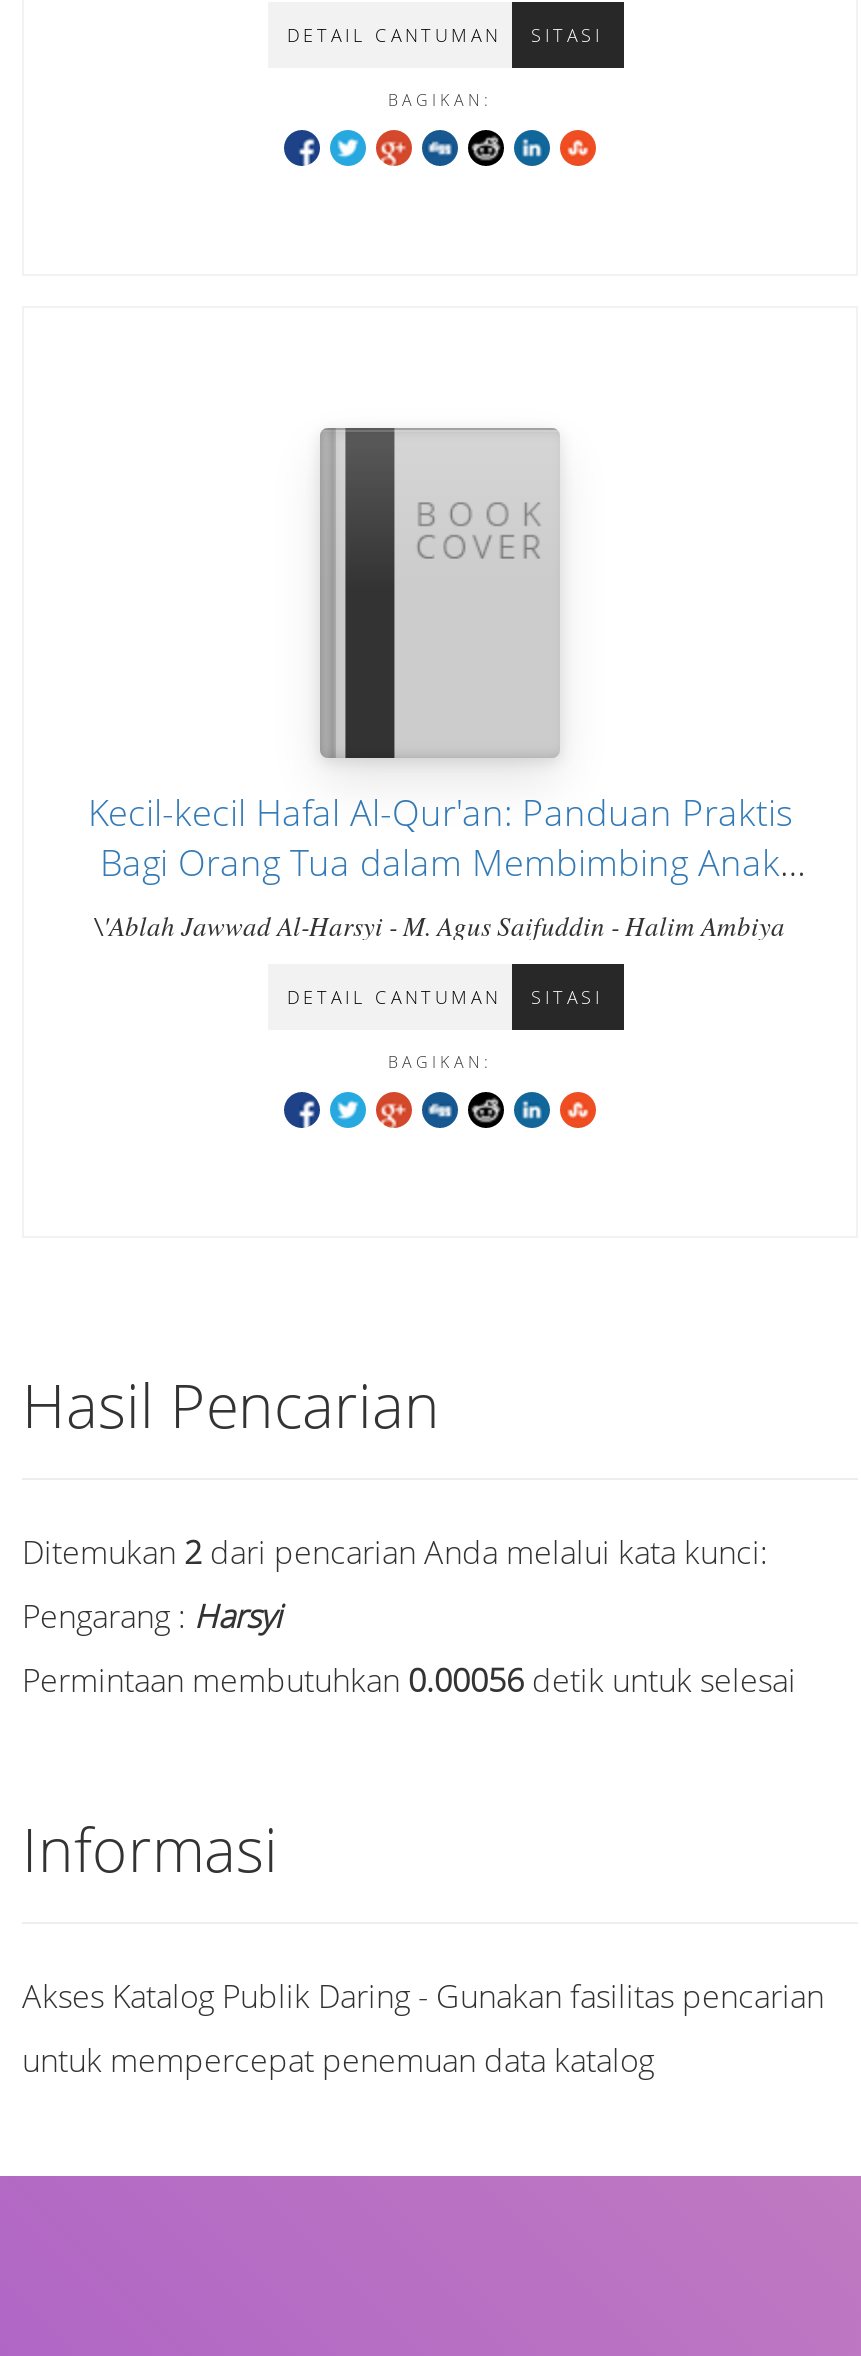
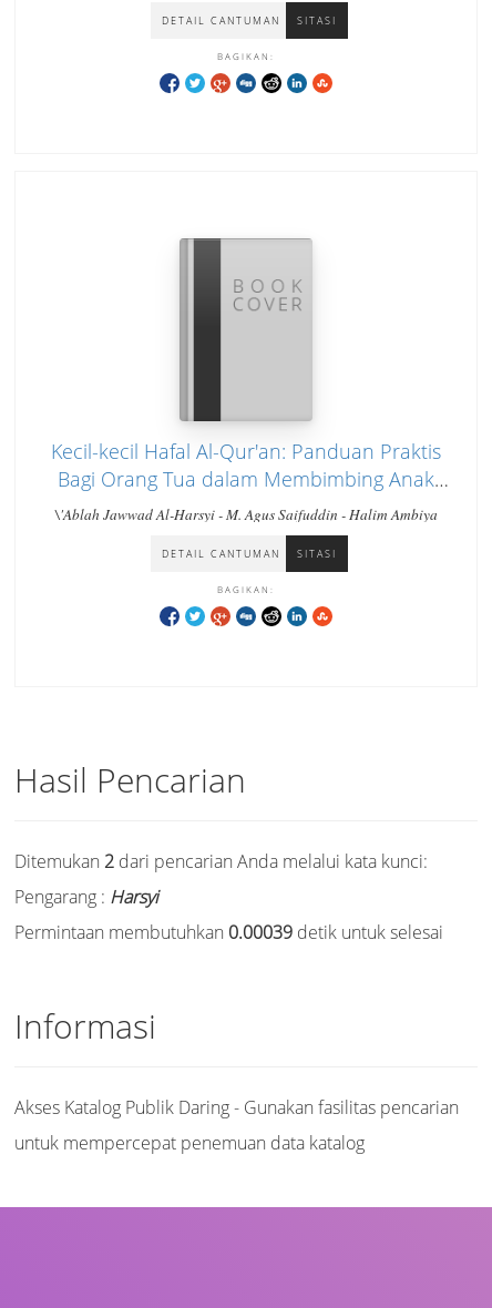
[22,1658,796,1702] Permintaan membutuhkan 0.00056 detik untuk selesai -> [14,920,443,944] Permintaan membutuhkan 0.00039 detik untuk selesai

